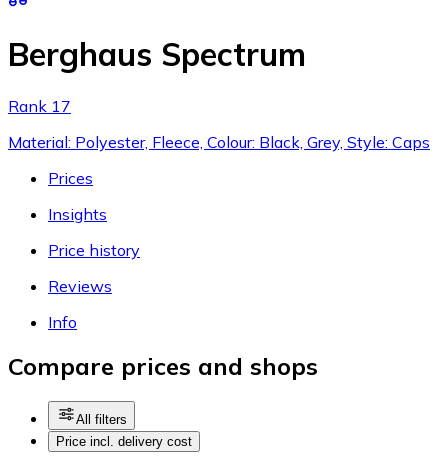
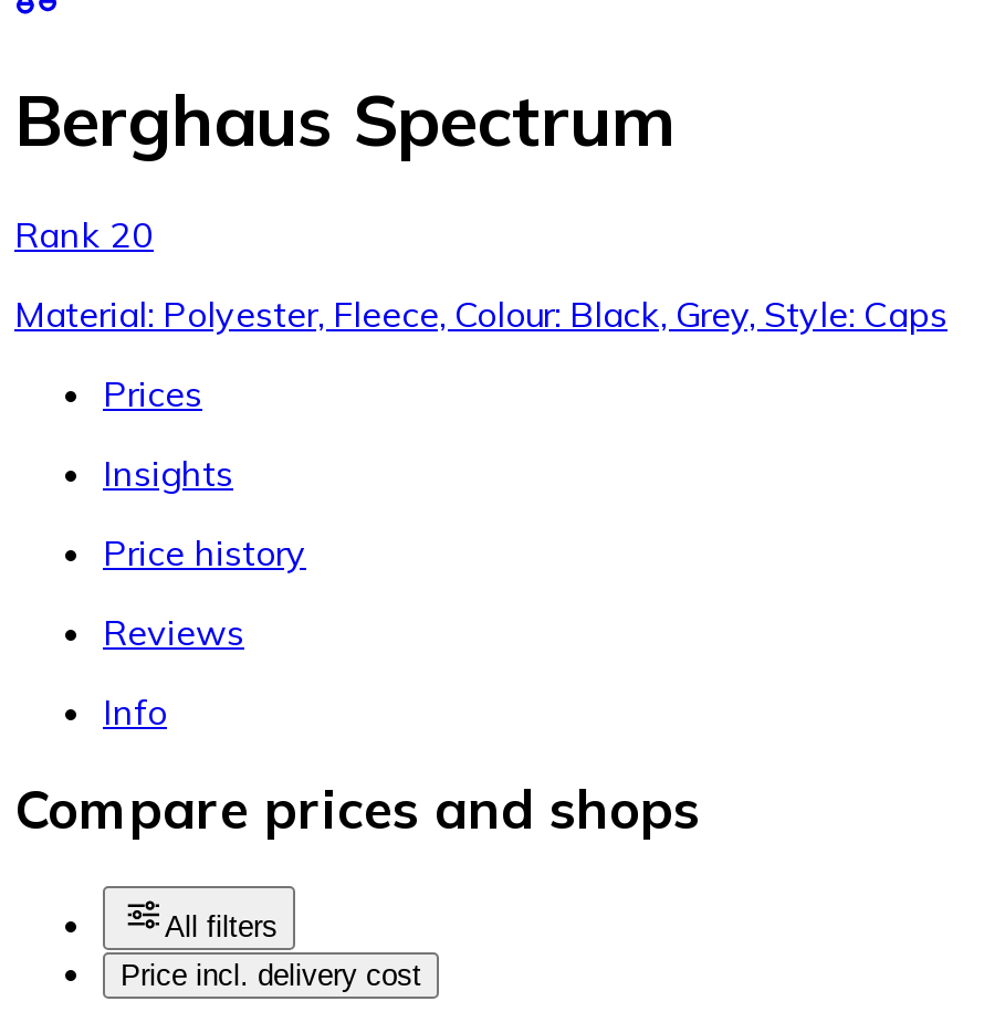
[8,95,71,115] Rank 17 -> [14,211,154,255] Rank 20

